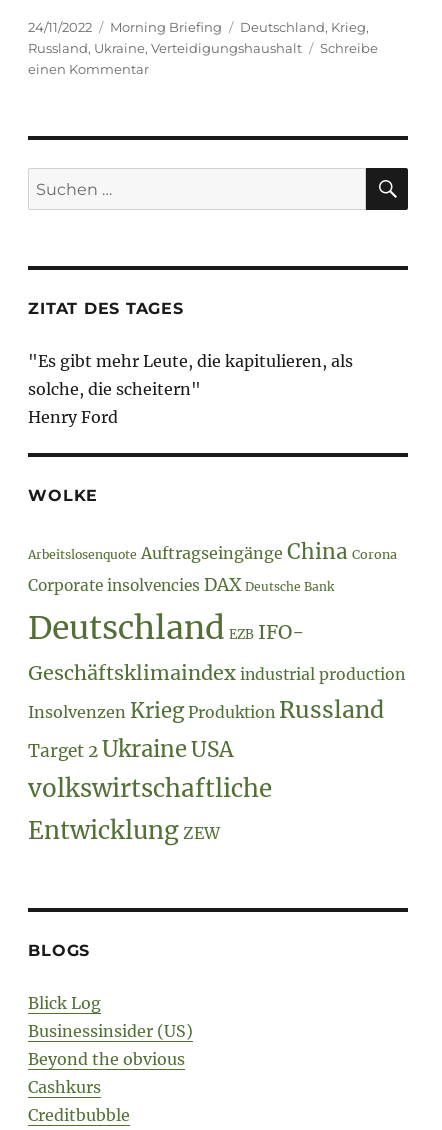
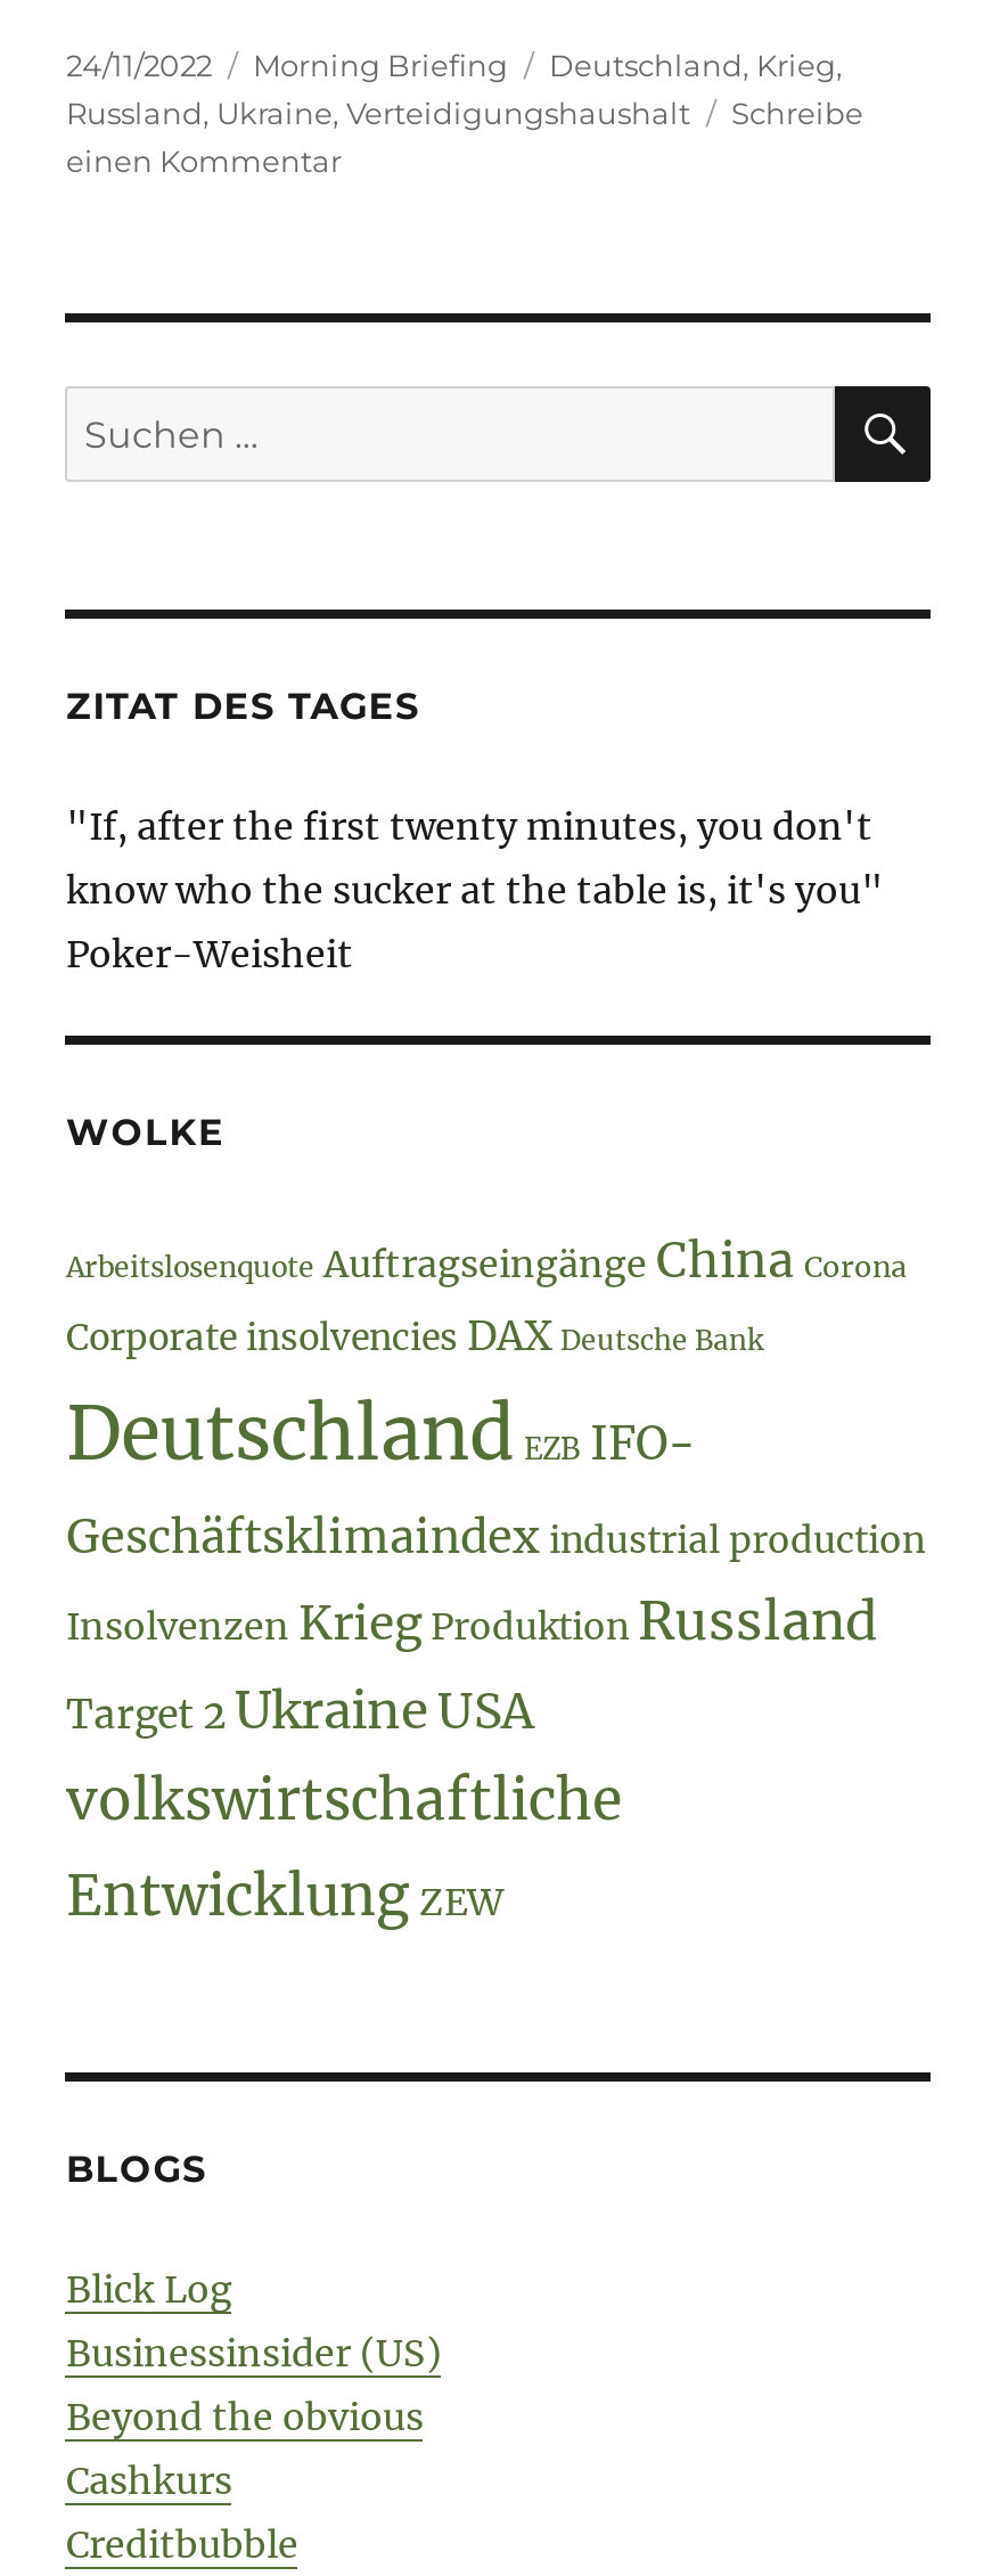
[28,350,353,426] "Es gibt mehr Leute, die kapitulieren, als | solche, die scheitern" | Henry Ford -> [66,802,884,975] "If, after the first twenty minutes, you don't | know who the sucker at the table is, it's you" | Poker-Weisheit

